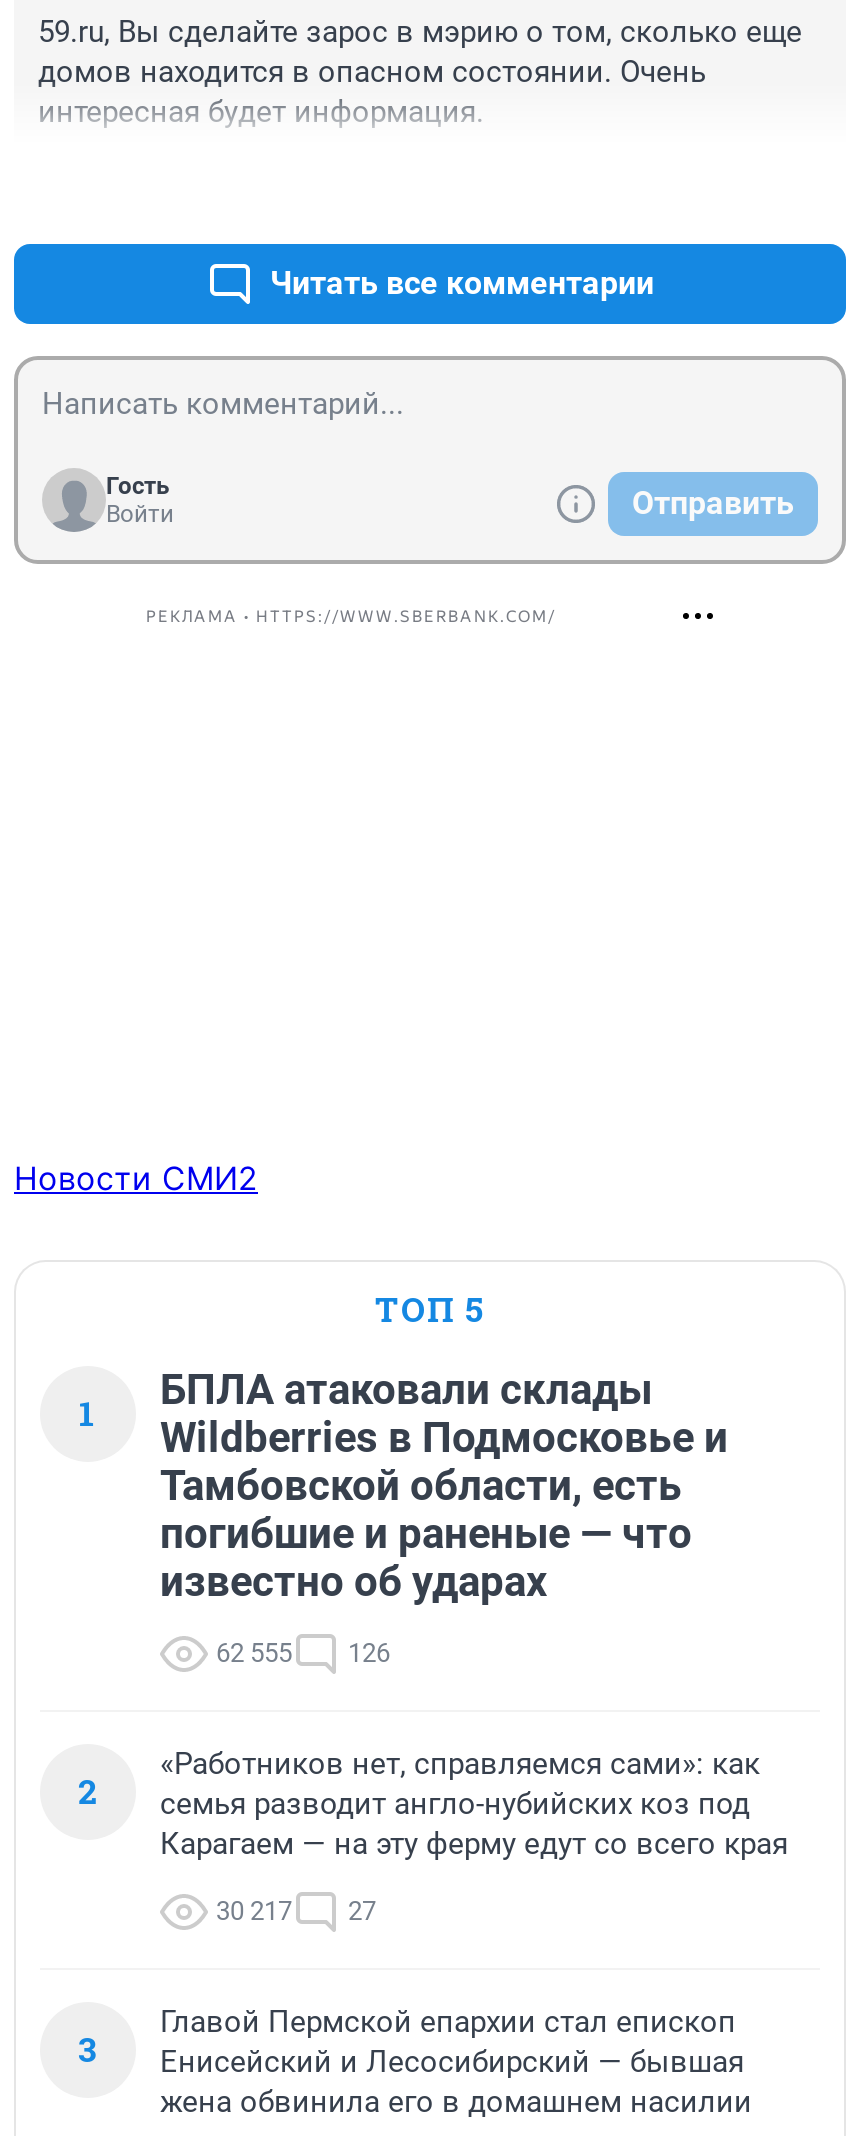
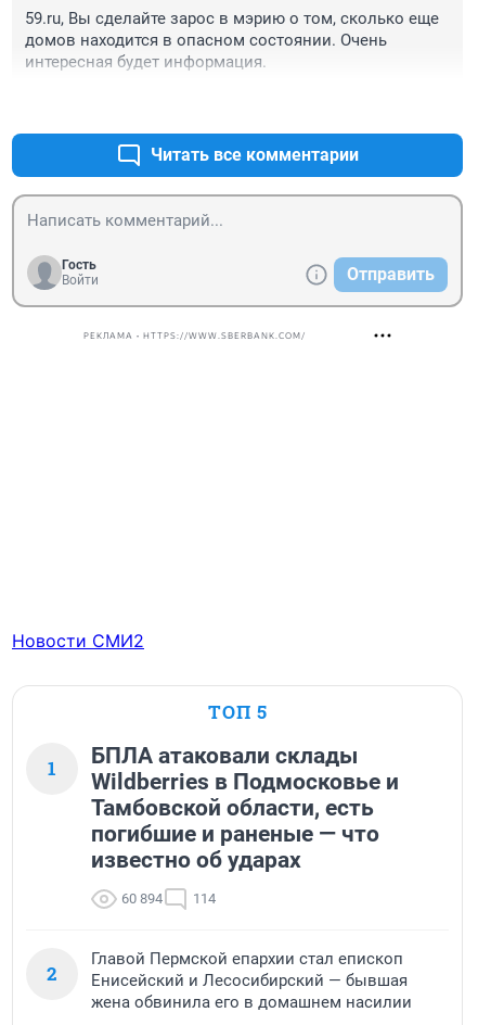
[216,1638,292,1668] 62 555 -> [121,891,163,907] 60 894
[348,1638,390,1668] 126 -> [193,891,216,907] 114
[78,1746,788,2072] «Работников нет, справляемся сами»: как | семья разводит англо-нубийских коз под | Карагаем — на эту ферму едут со всего края | 30 217 | 27 | 3 -> none

